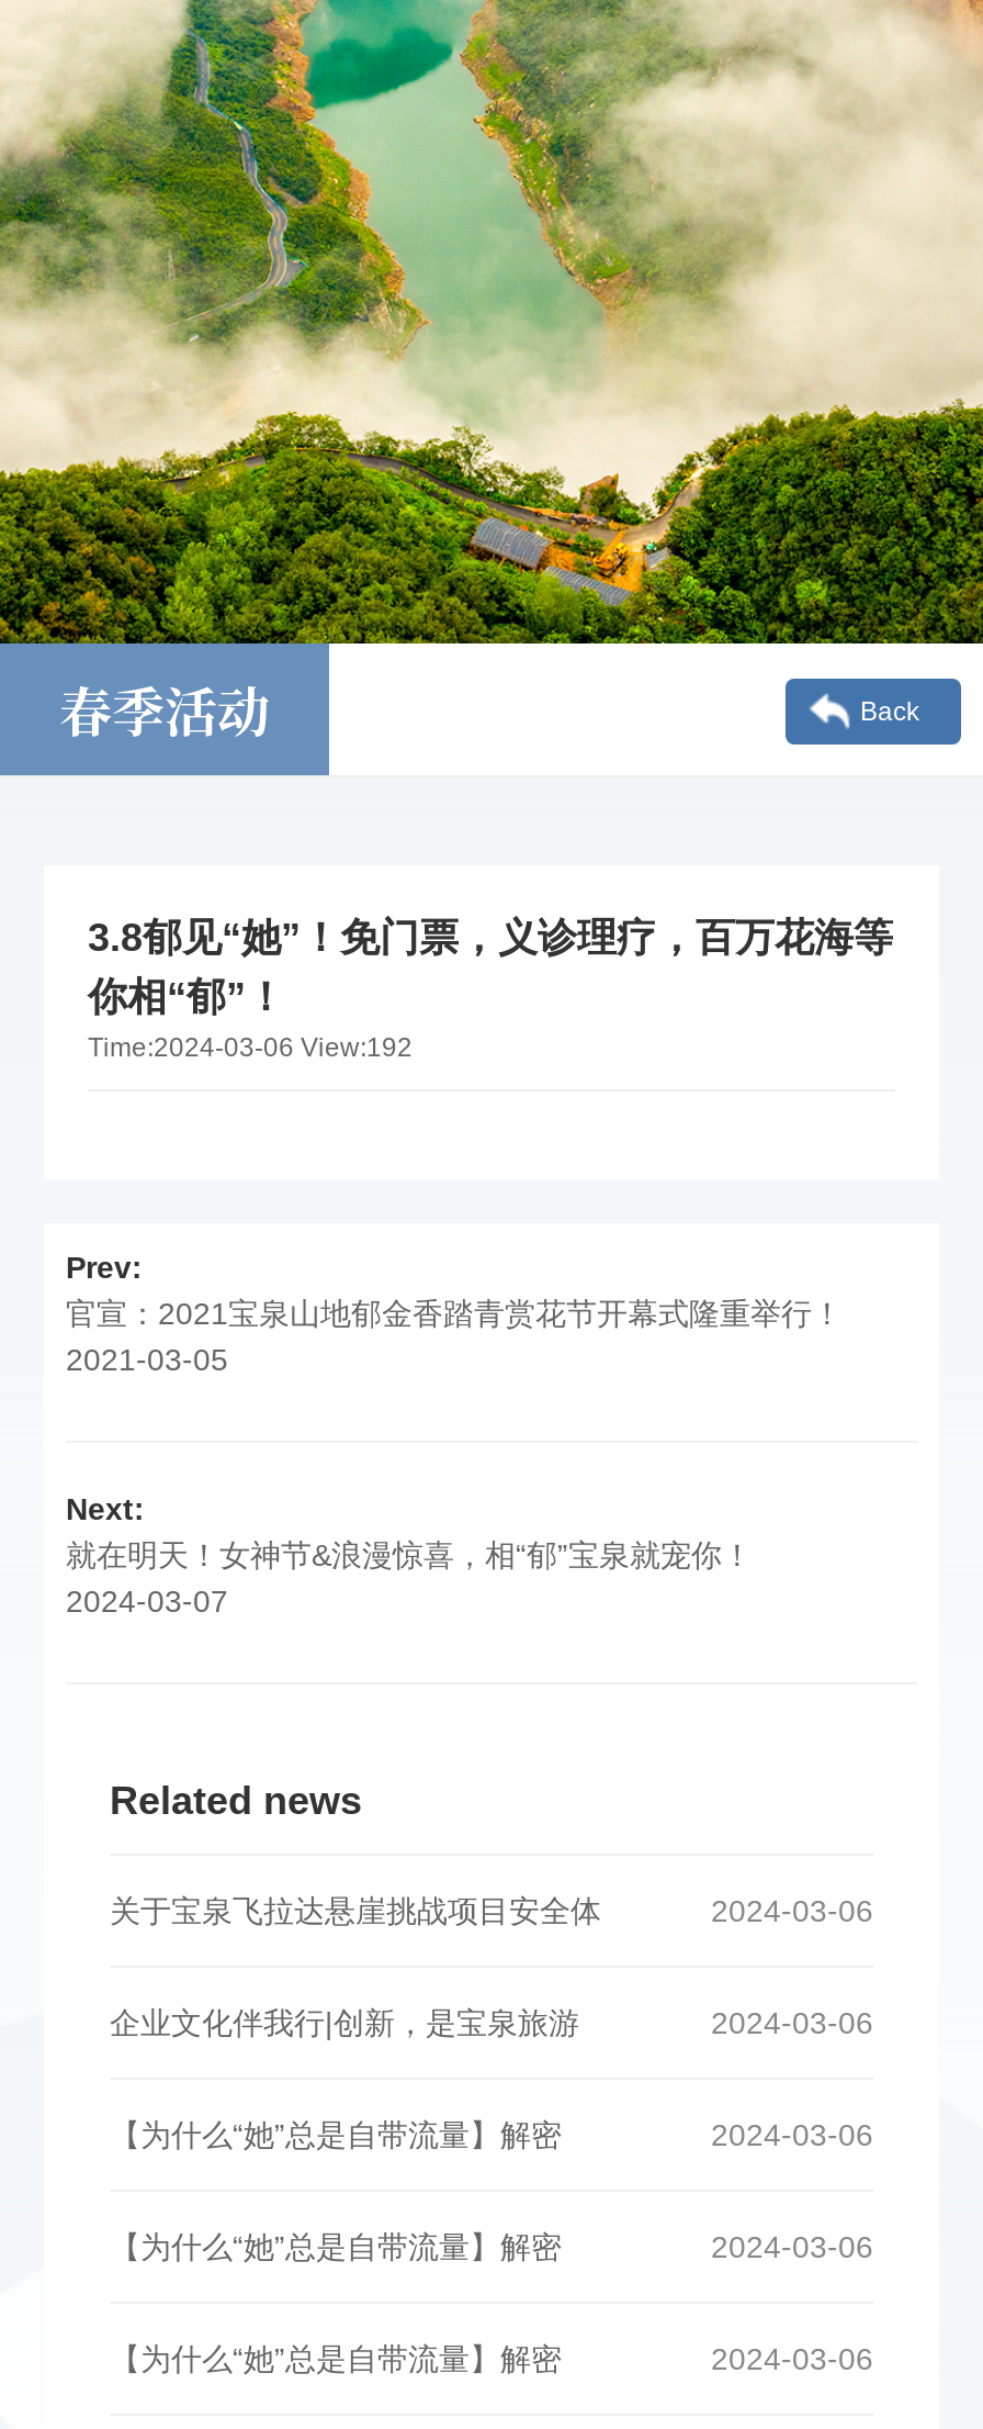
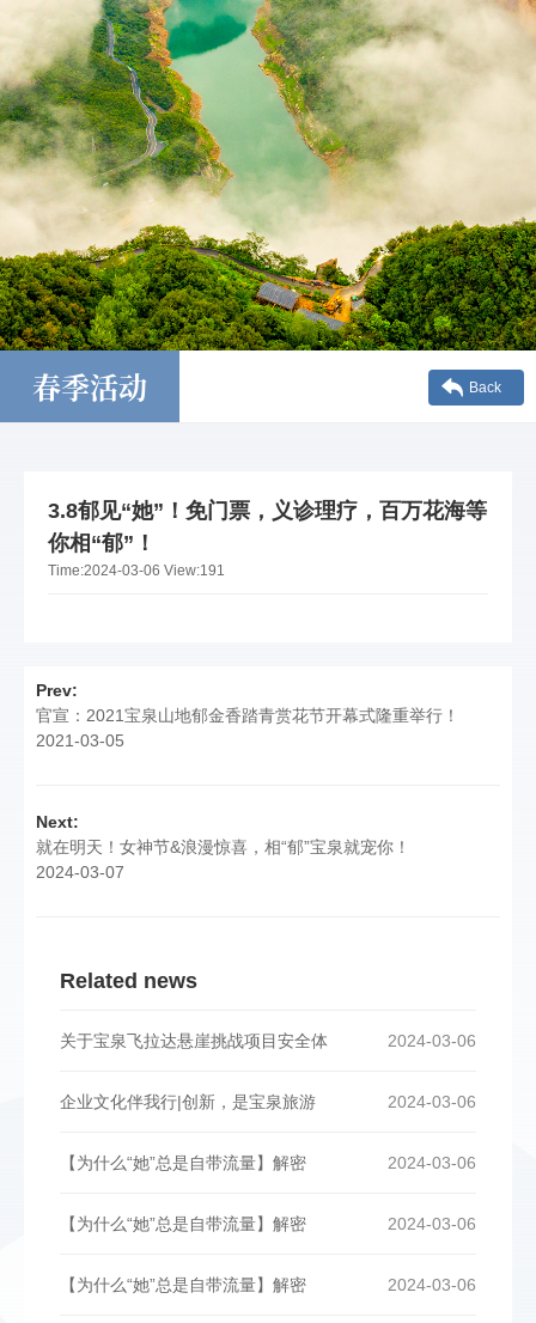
[88,1032,413,1063] Time:2024-03-06 View:192 -> [48,562,225,579] Time:2024-03-06 View:191

